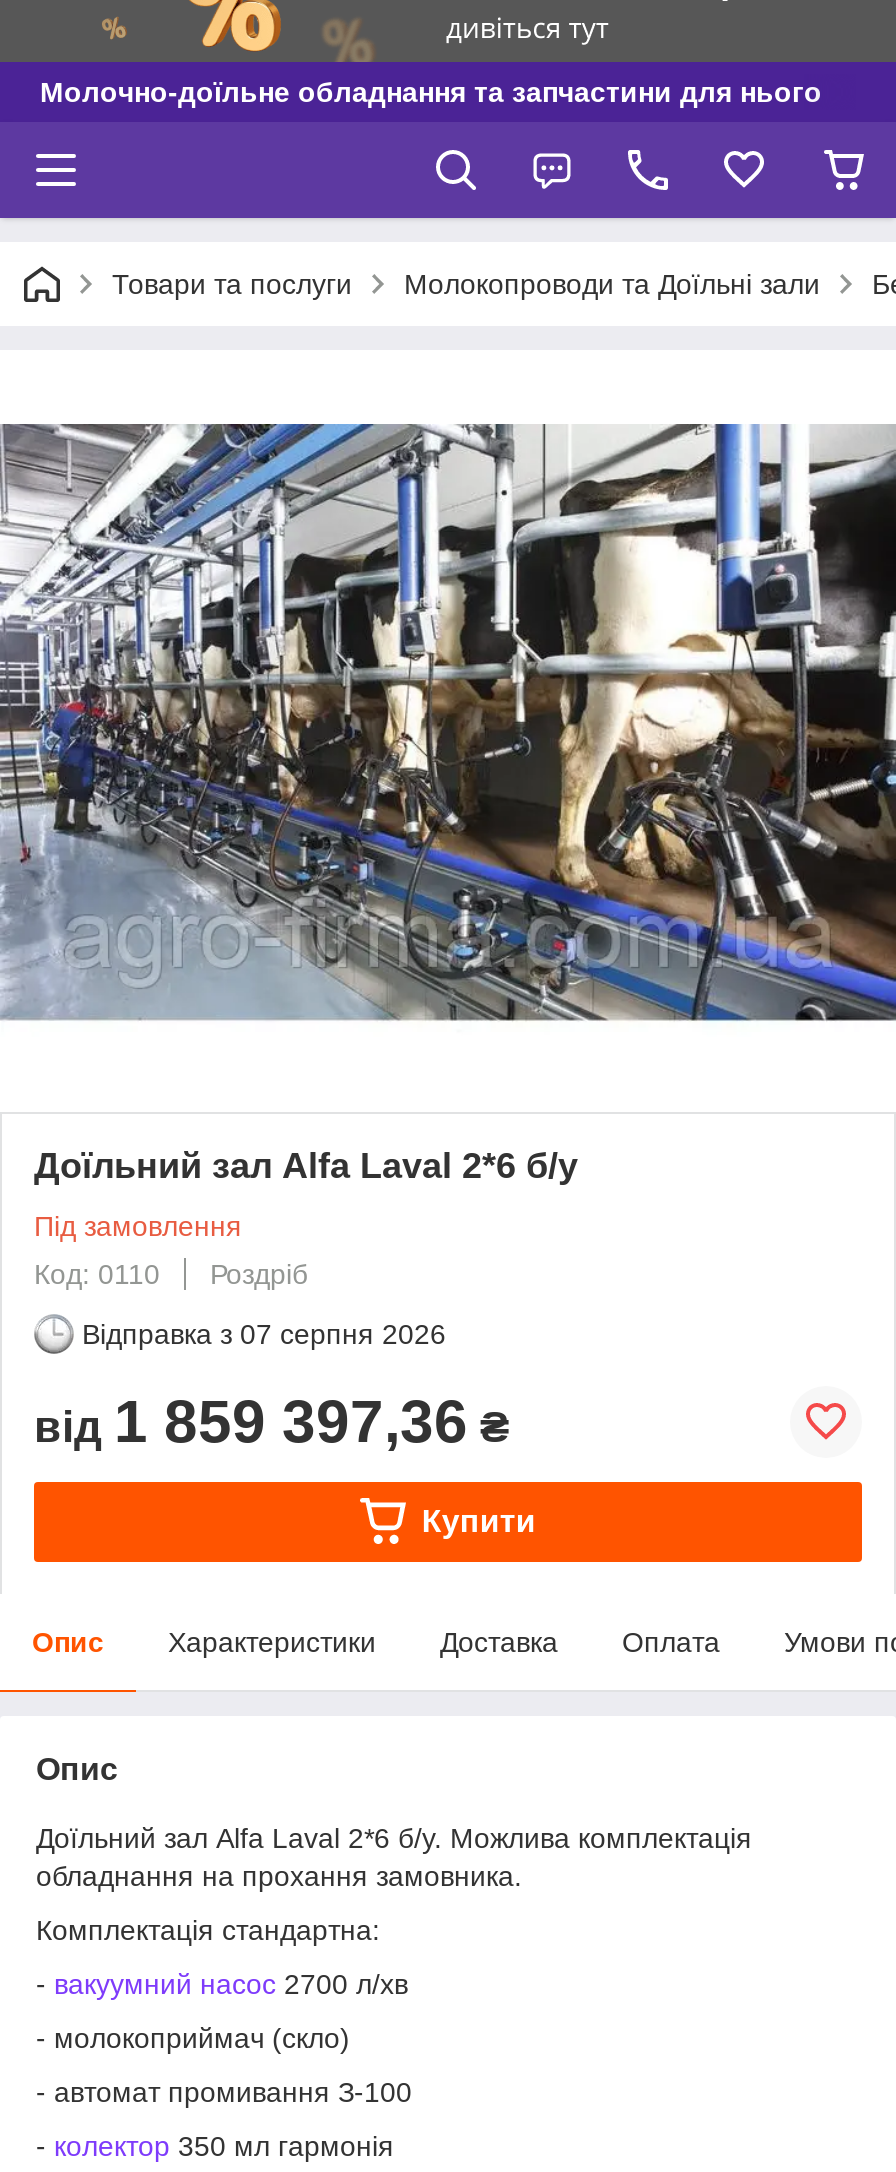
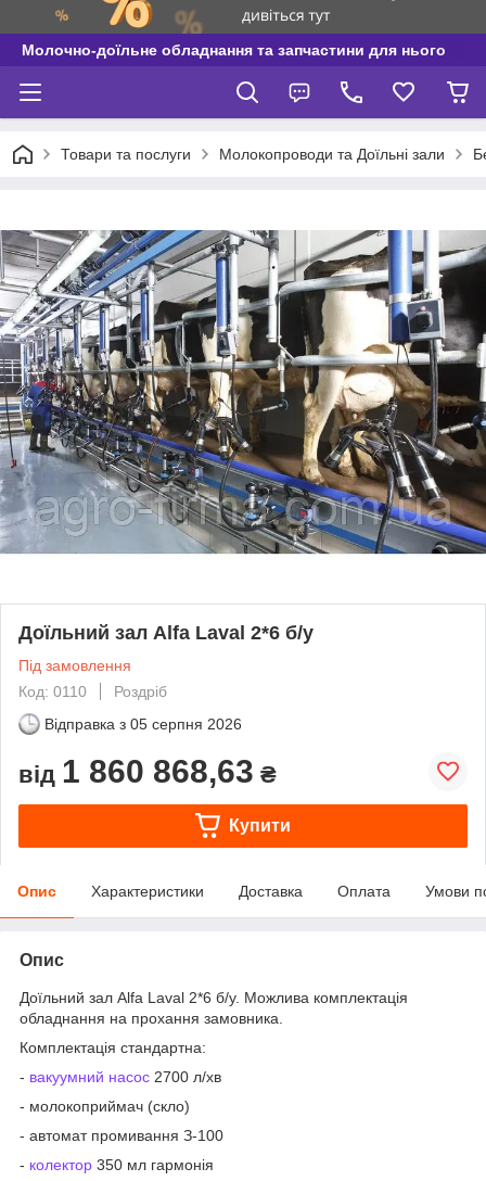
[82,1318,446,1350] Відправка з 07 серпня 2026 -> [44,715,242,732] Відправка з 05 серпня 2026
[34,1388,510,1454] від 1 859 397,36 ₴ -> [18,753,277,789] від 1 860 868,63 ₴

